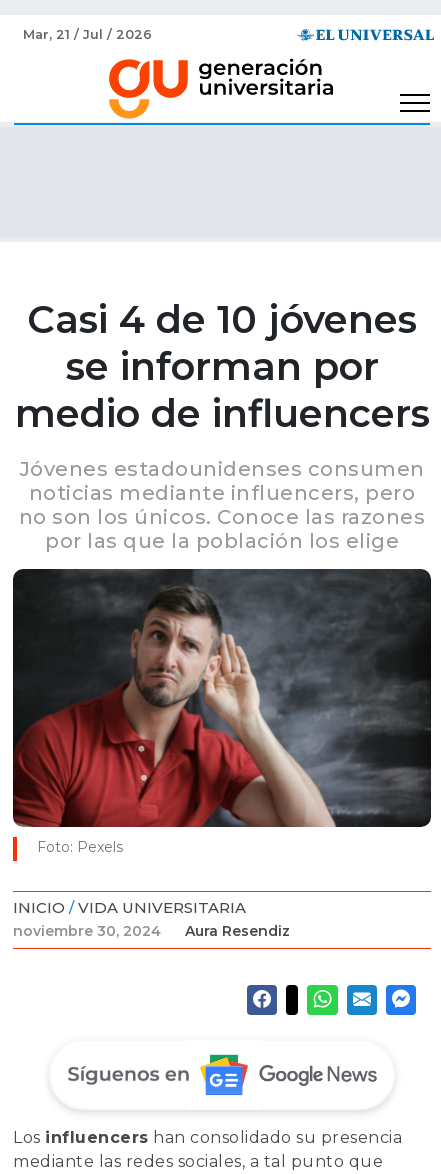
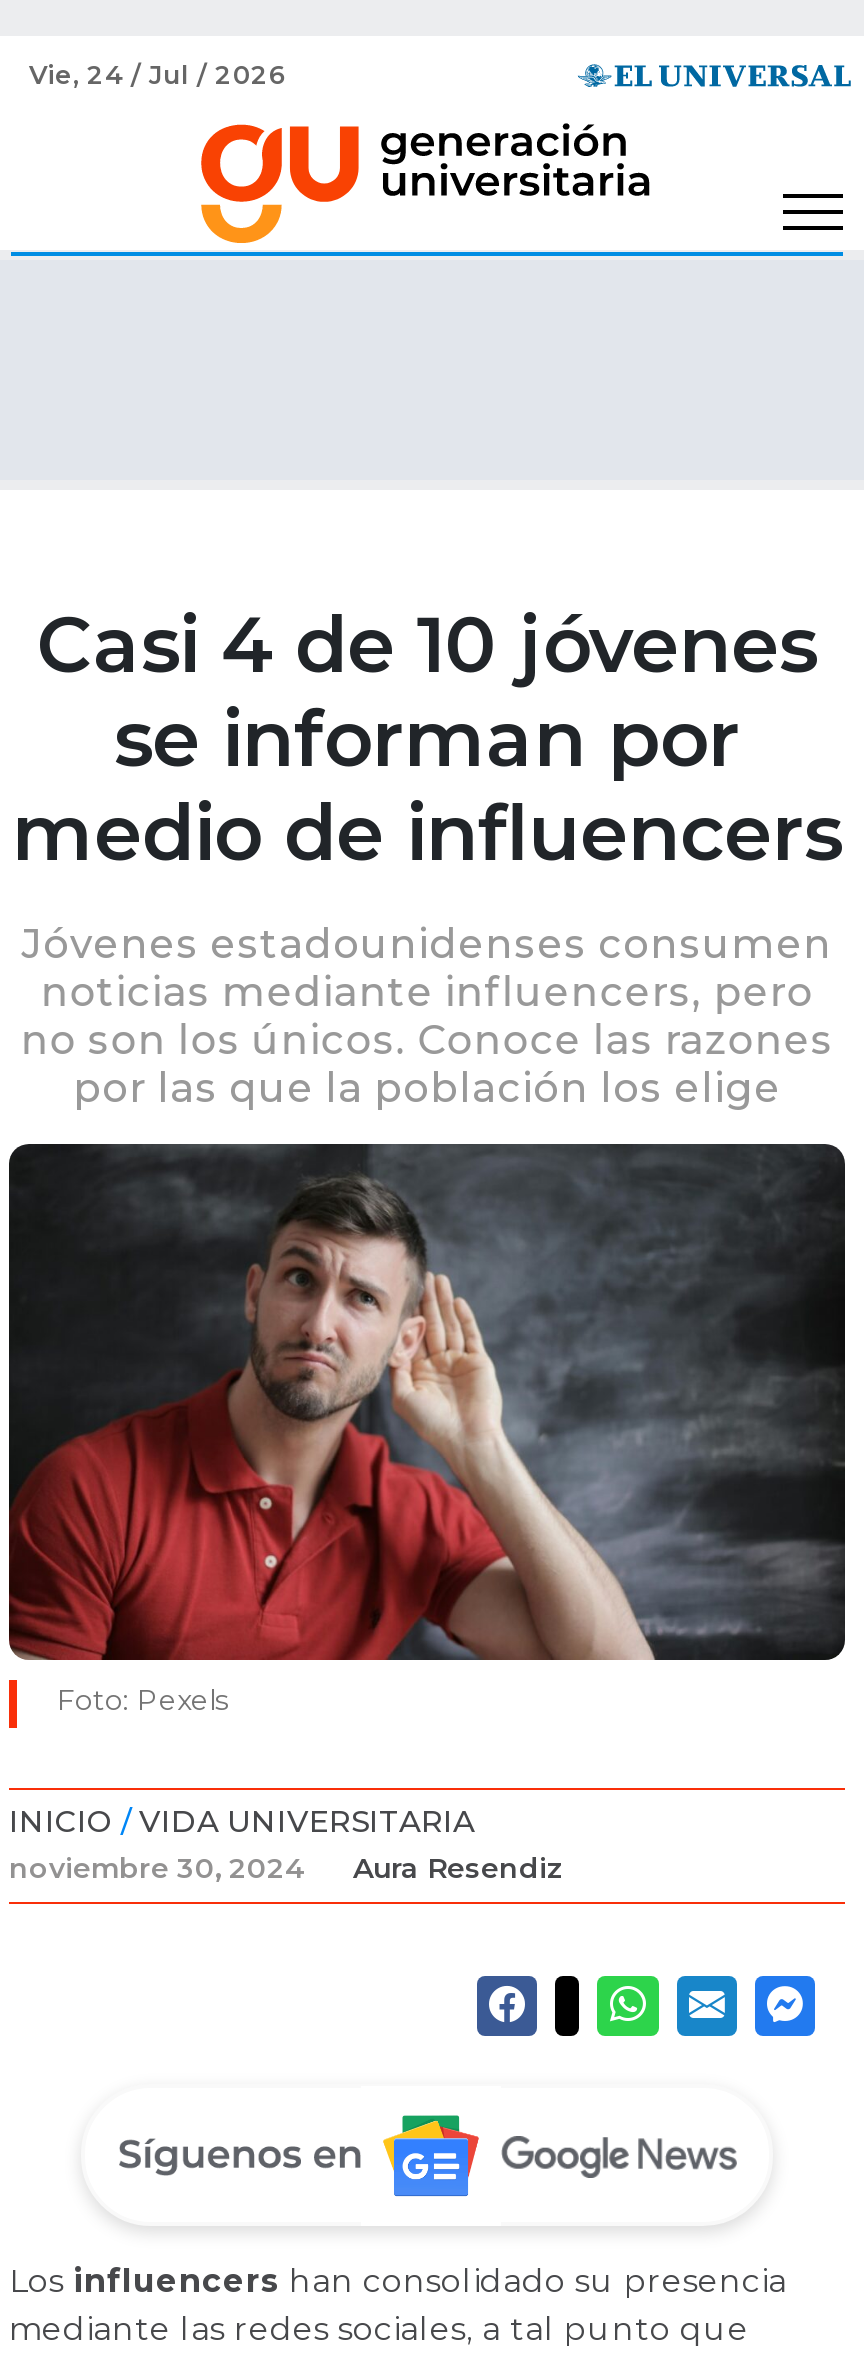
[23,27,152,42] Mar, 21 / Jul / 2026 -> [29,60,287,90] Vie, 24 / Jul / 2026

